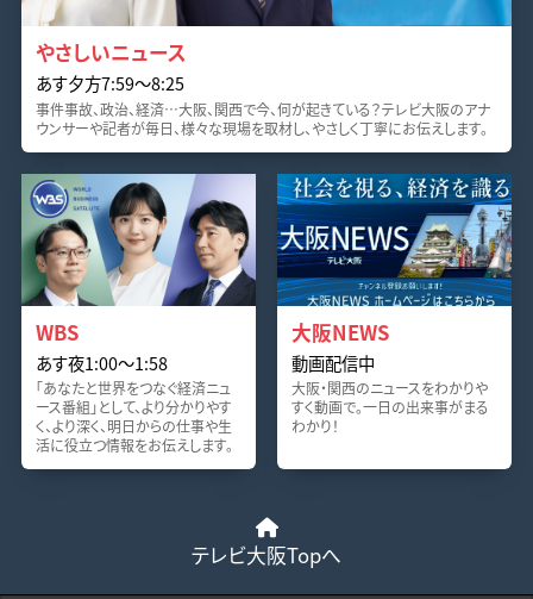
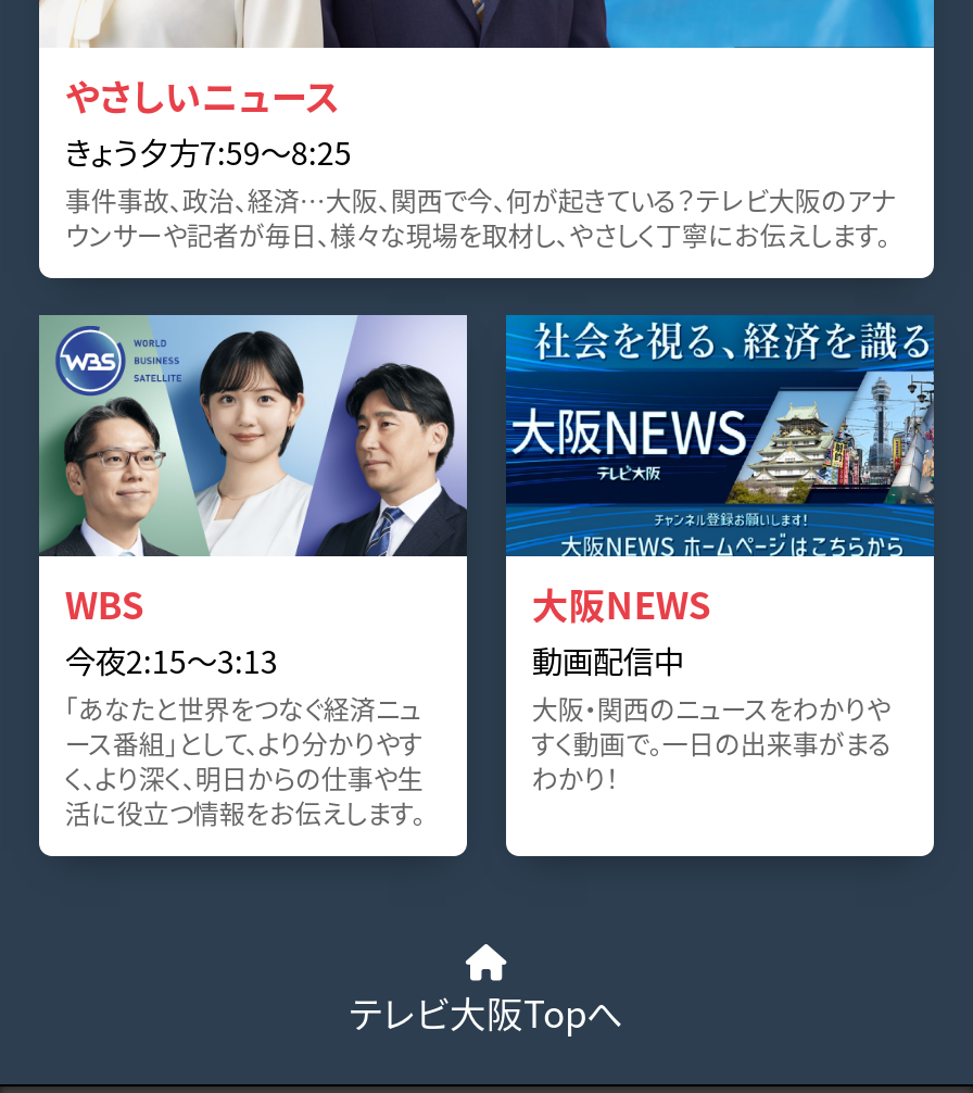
[35,70,184,95] あす夕方7:59〜8:25 -> [65,128,351,174] きょう夕方7:59〜8:25
[35,350,168,375] あす夜1:00〜1:58 -> [65,638,278,683] 今夜2:15〜3:13

